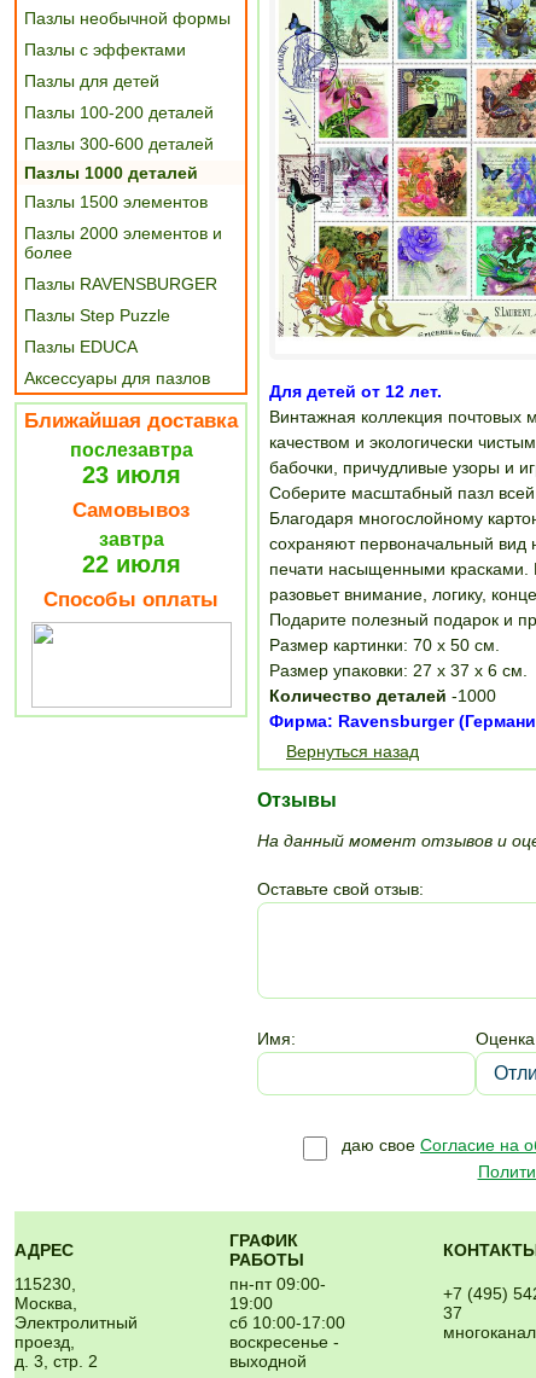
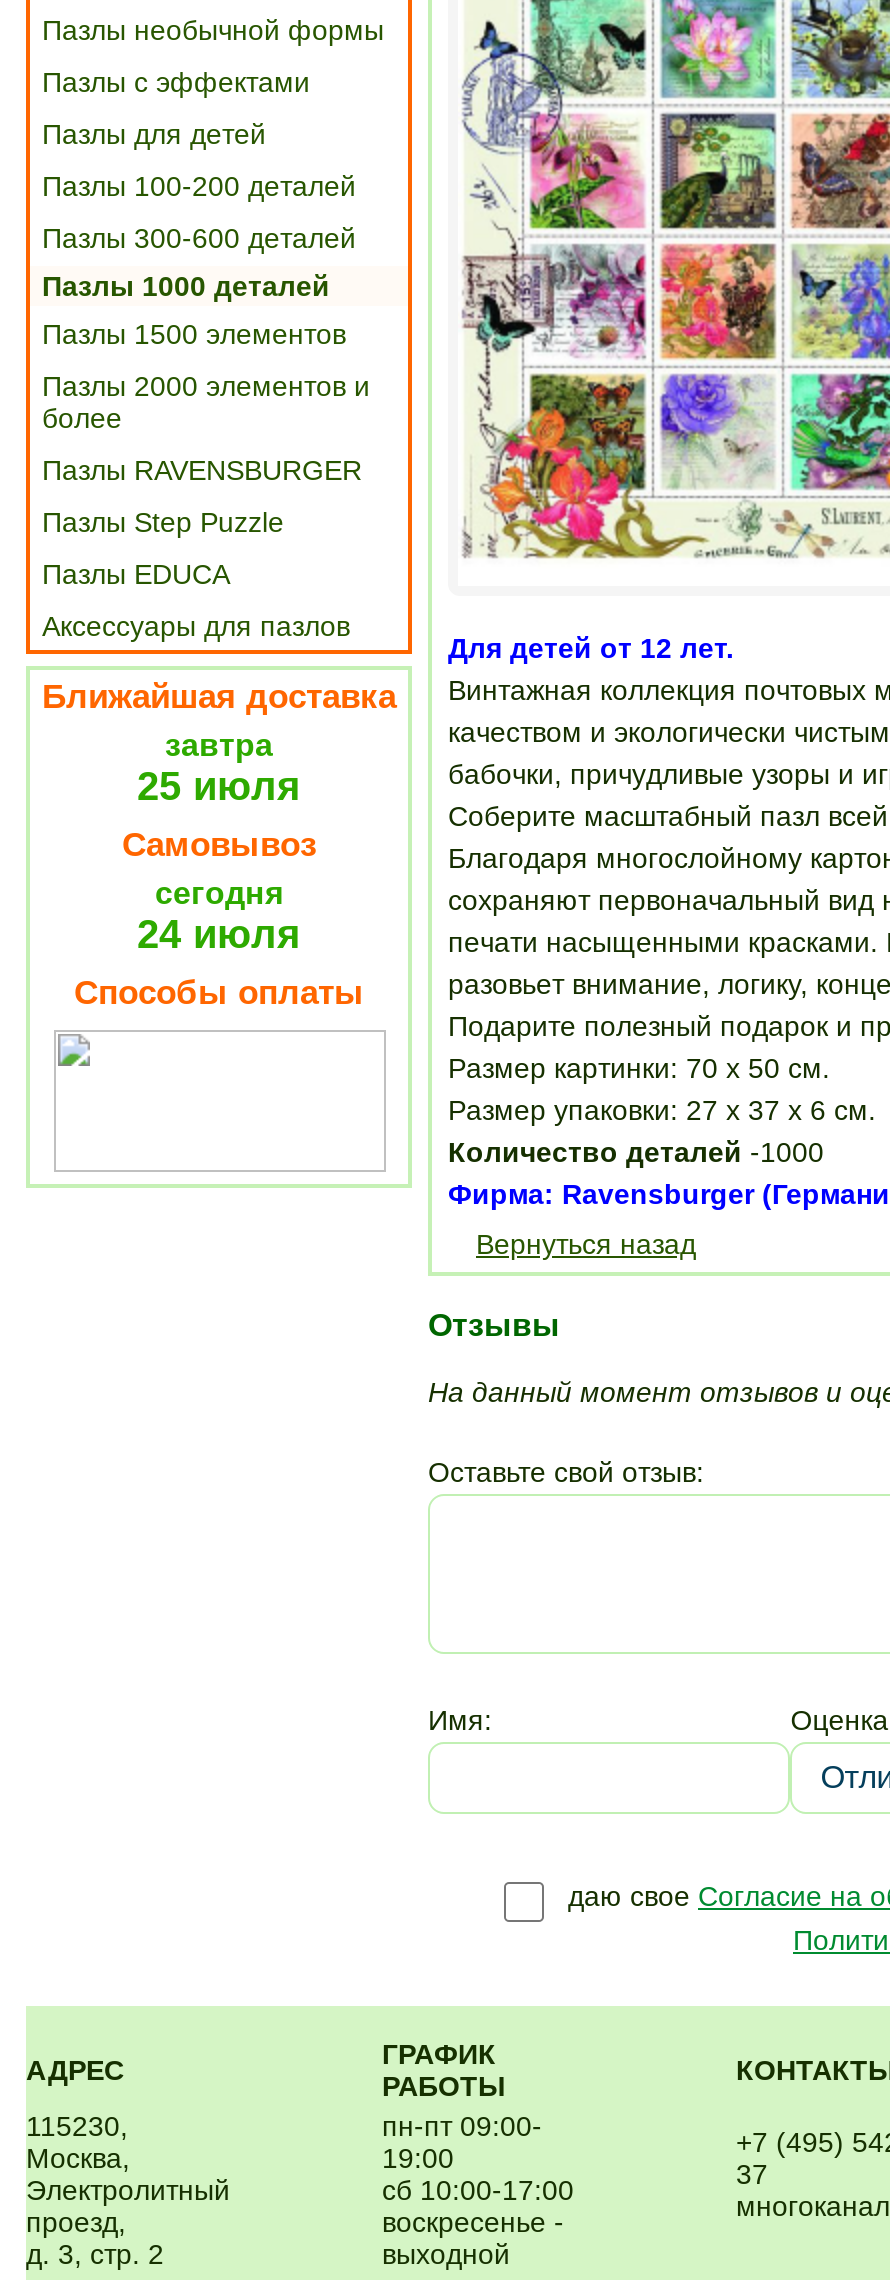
[69,440,193,488] послезавтра | 23 июля -> [137,728,301,808] завтра | 25 июля
[81,529,180,577] завтра | 22 июля -> [137,876,301,956] сегодня | 24 июля

